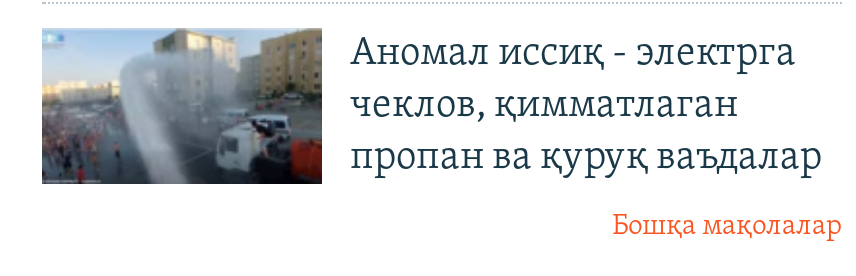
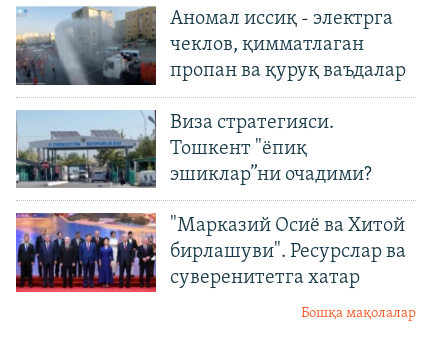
none -> [15,110,406,288] [image] | Виза стратегияси. | Тошкент "ёпиқ | эшиклар”ни очадими? | "Марказий Осиё ва Хитой | бирлашуви". Ресурслар ва | суверенитетга хатар
none -> [15,212,156,293] [image]

